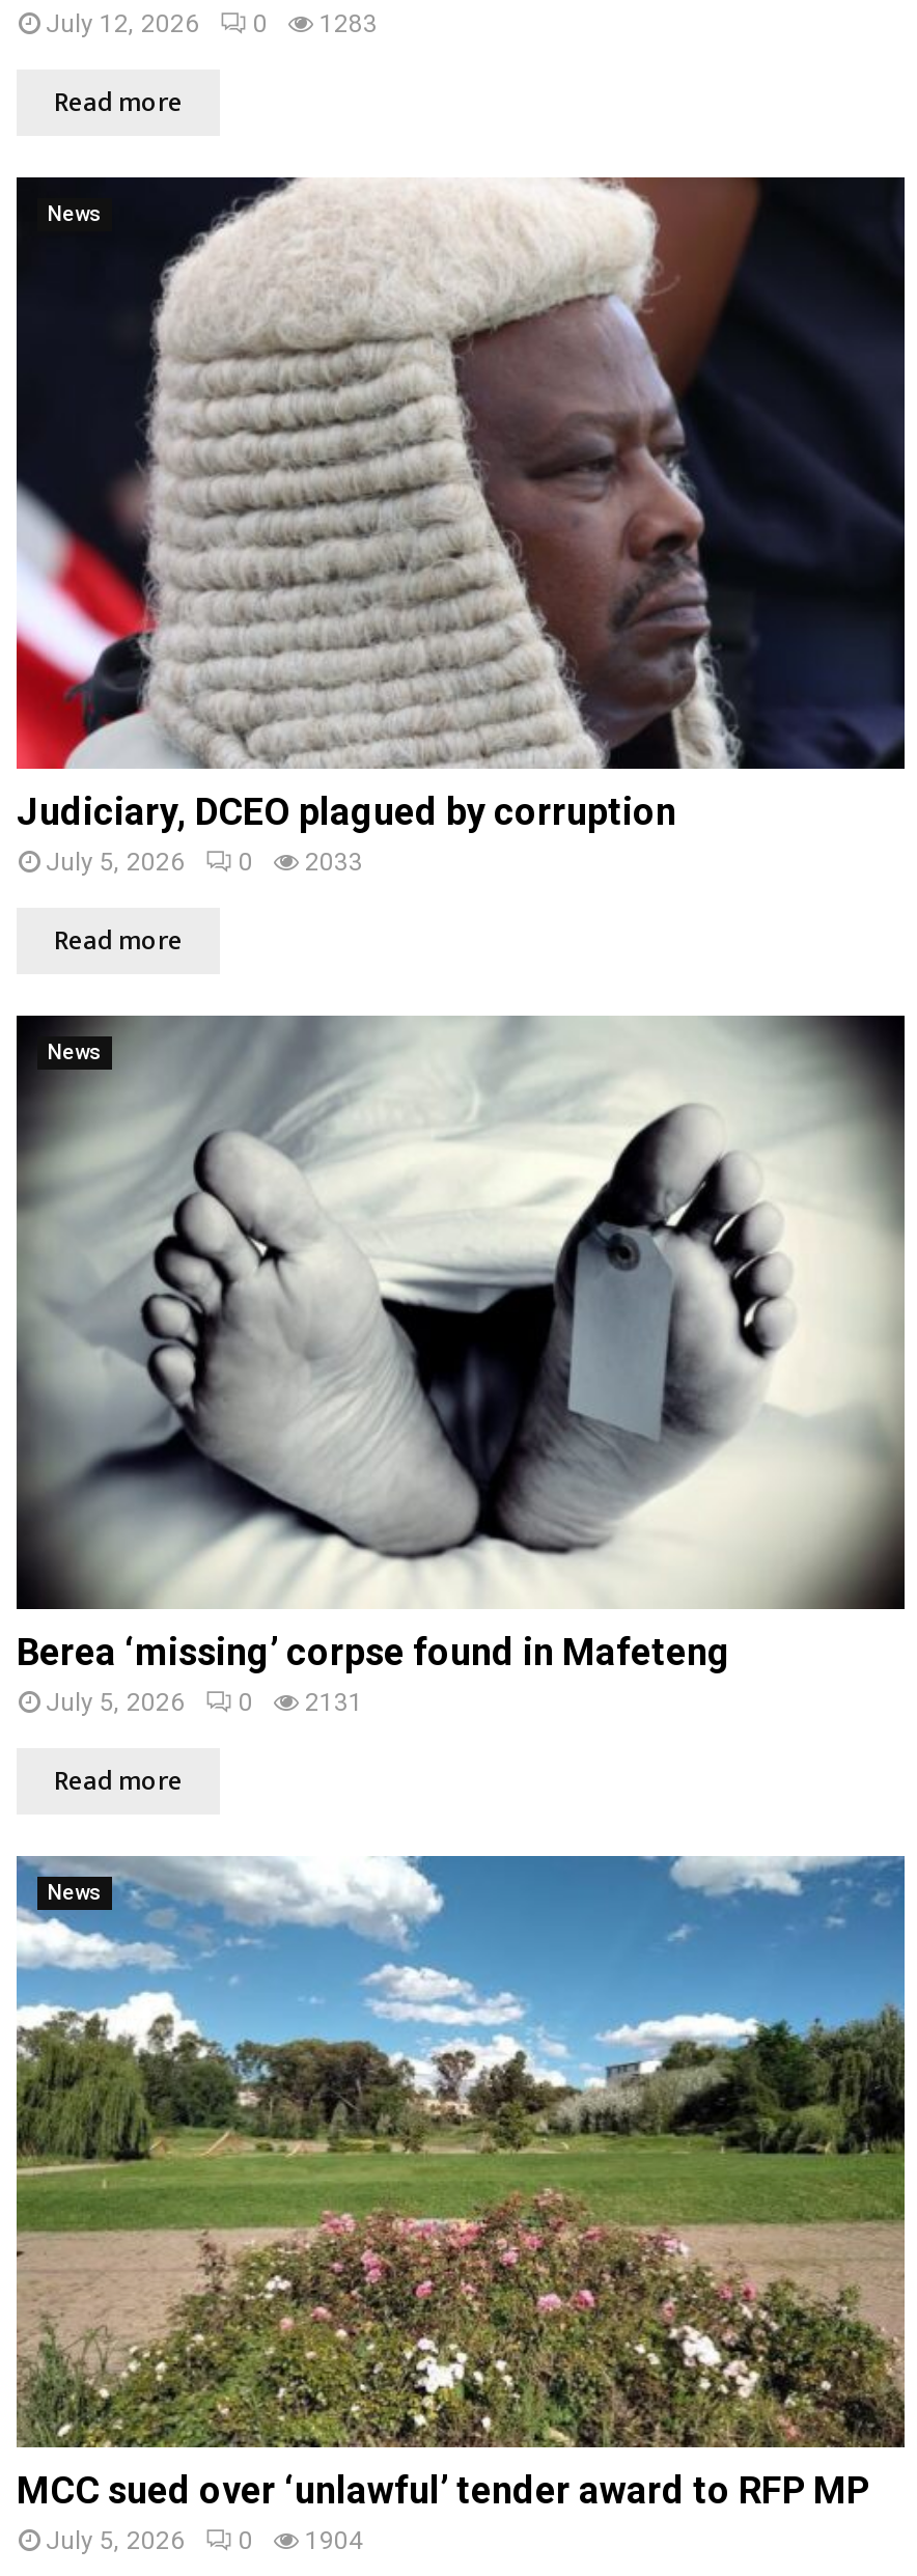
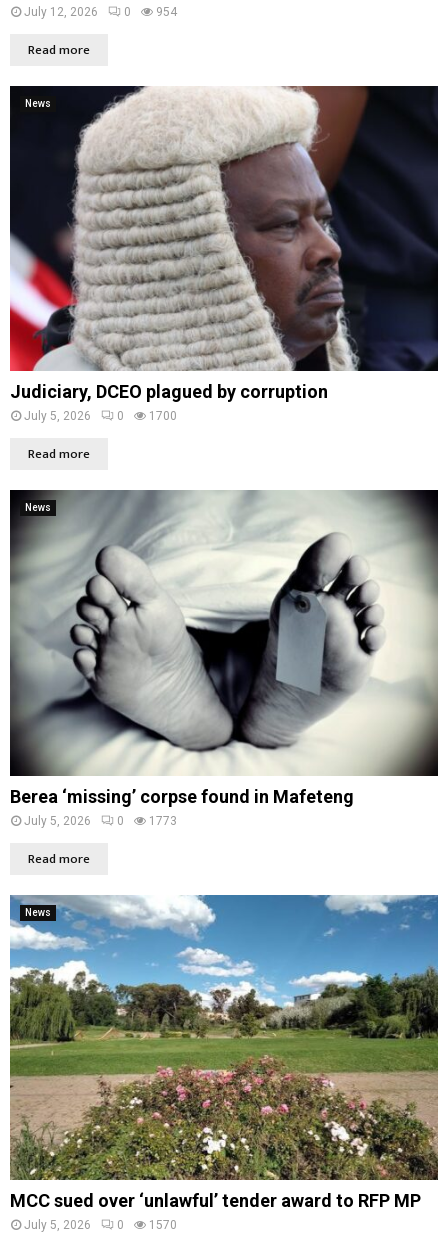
[46,9,378,38] July 12, 2026 0 1283 -> [24,5,177,19] July 12, 2026 0 954
[46,848,363,877] July 5, 2026 0 2033 -> [24,409,177,423] July 5, 2026 0 1700
[46,1687,363,1716] July 5, 2026 0 2131 -> [24,814,177,828] July 5, 2026 0 1773
[46,2526,363,2555] July 5, 2026 0 1904 -> [24,1218,177,1232] July 5, 2026 0 1570

